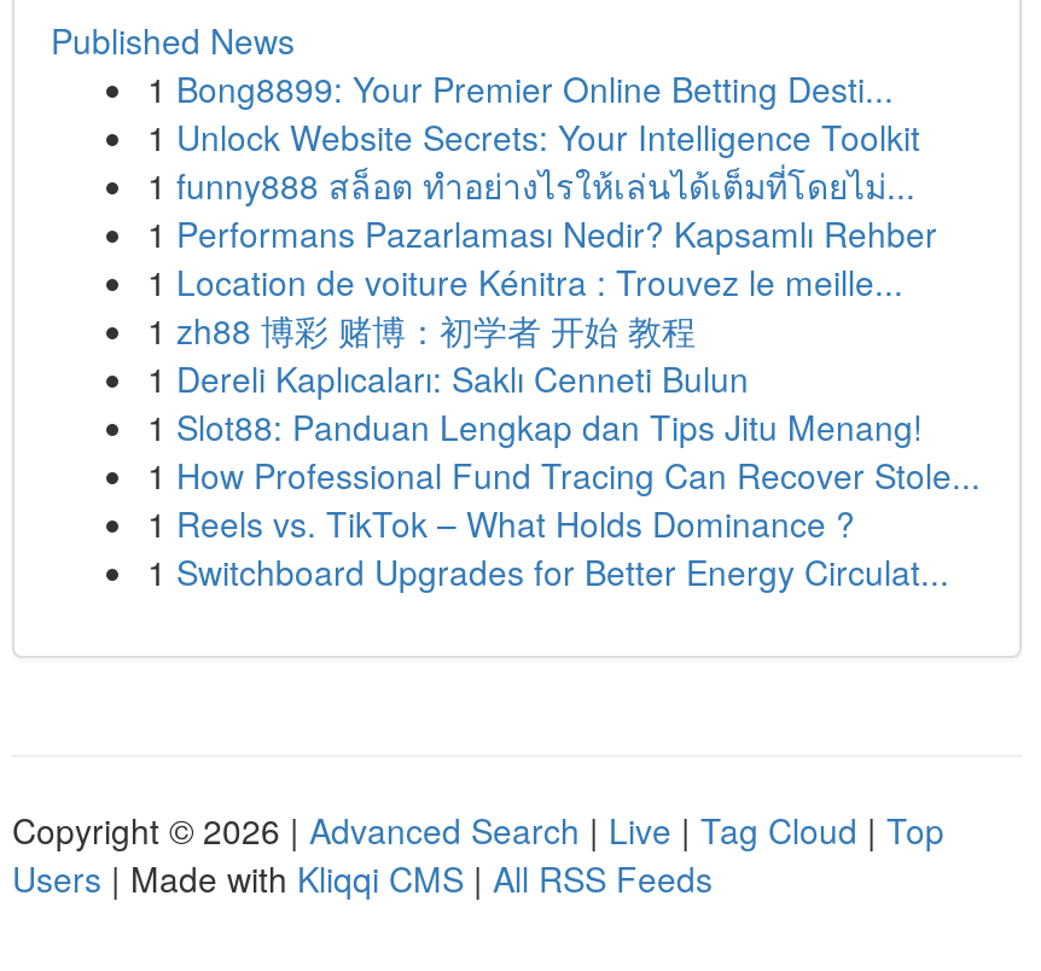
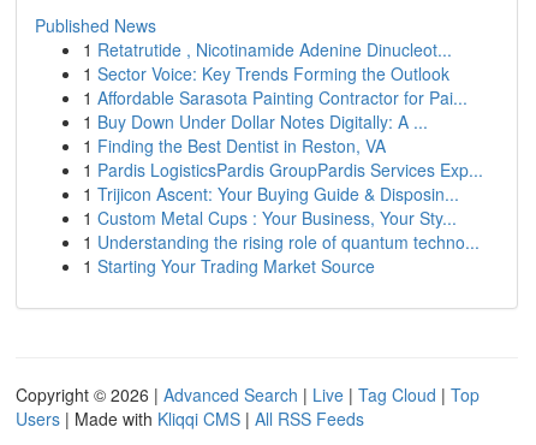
[147,64,981,595] 1 Bong8899: Your Premier Online Betting Desti... | 1 Unlock Website Secrets: Your Intelligence Toolkit | 1 funny888 สล็อต ทำอย่างไรให้เล่นได้เต็มที่โดยไม่... | 1 Performans Pazarlaması Nedir? Kapsamlı Rehber | 1 Location de voiture Kénitra : Trouvez le meille... | 1 zh88 博彩 赌博：初学者 开始 教程 | 1 Dereli Kaplıcaları: Saklı Cenneti Bulun | 1 Slot88: Panduan Lengkap dan Tips Jitu Menang! | 1 How Professional Fund Tracing Can Recover Stole... | 1 Reels vs. TikTok – What Holds Dominance ? | 1 Switchboard Upgrades for Better Energy Circulat... -> [83,37,483,278] 1 Retatrutide , Nicotinamide Adenine Dinucleot... | 1 Sector Voice: Key Trends Forming the Outlook | 1 Affordable Sarasota Painting Contractor for Pai... | 1 Buy Down Under Dollar Notes Digitally: A ... | 1 Finding the Best Dentist in Reston, VA | 1 Pardis LogisticsPardis GroupPardis Services Exp... | 1 Trijicon Ascent: Your Buying Guide & Disposin... | 1 Custom Metal Cups : Your Business, Your Sty... | 1 Understanding the rising role of quantum techno... | 1 Starting Your Trading Market Source

